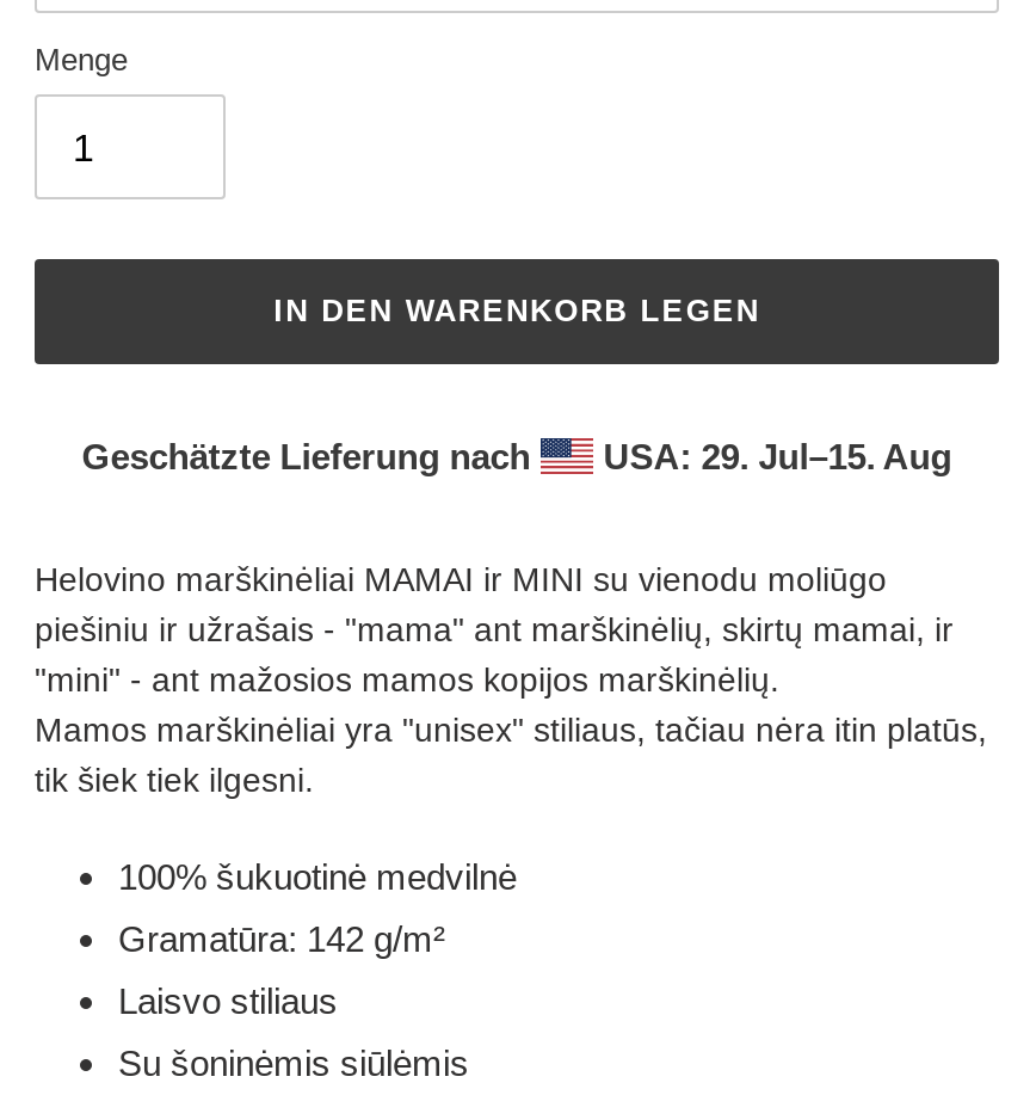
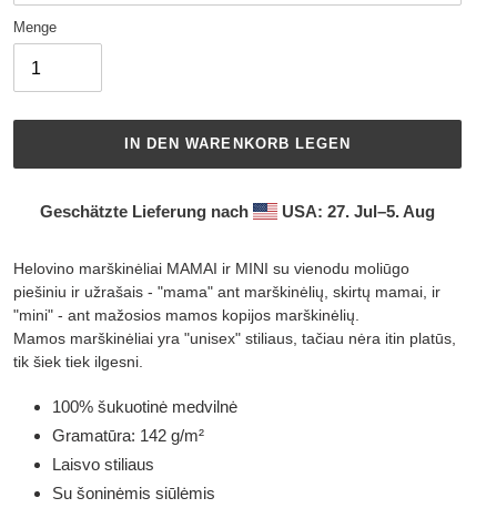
[82,436,952,476] Geschätzte Lieferung nach USA: 29. Jul–15. Aug -> [40,202,435,221] Geschätzte Lieferung nach USA: 27. Jul–5. Aug

